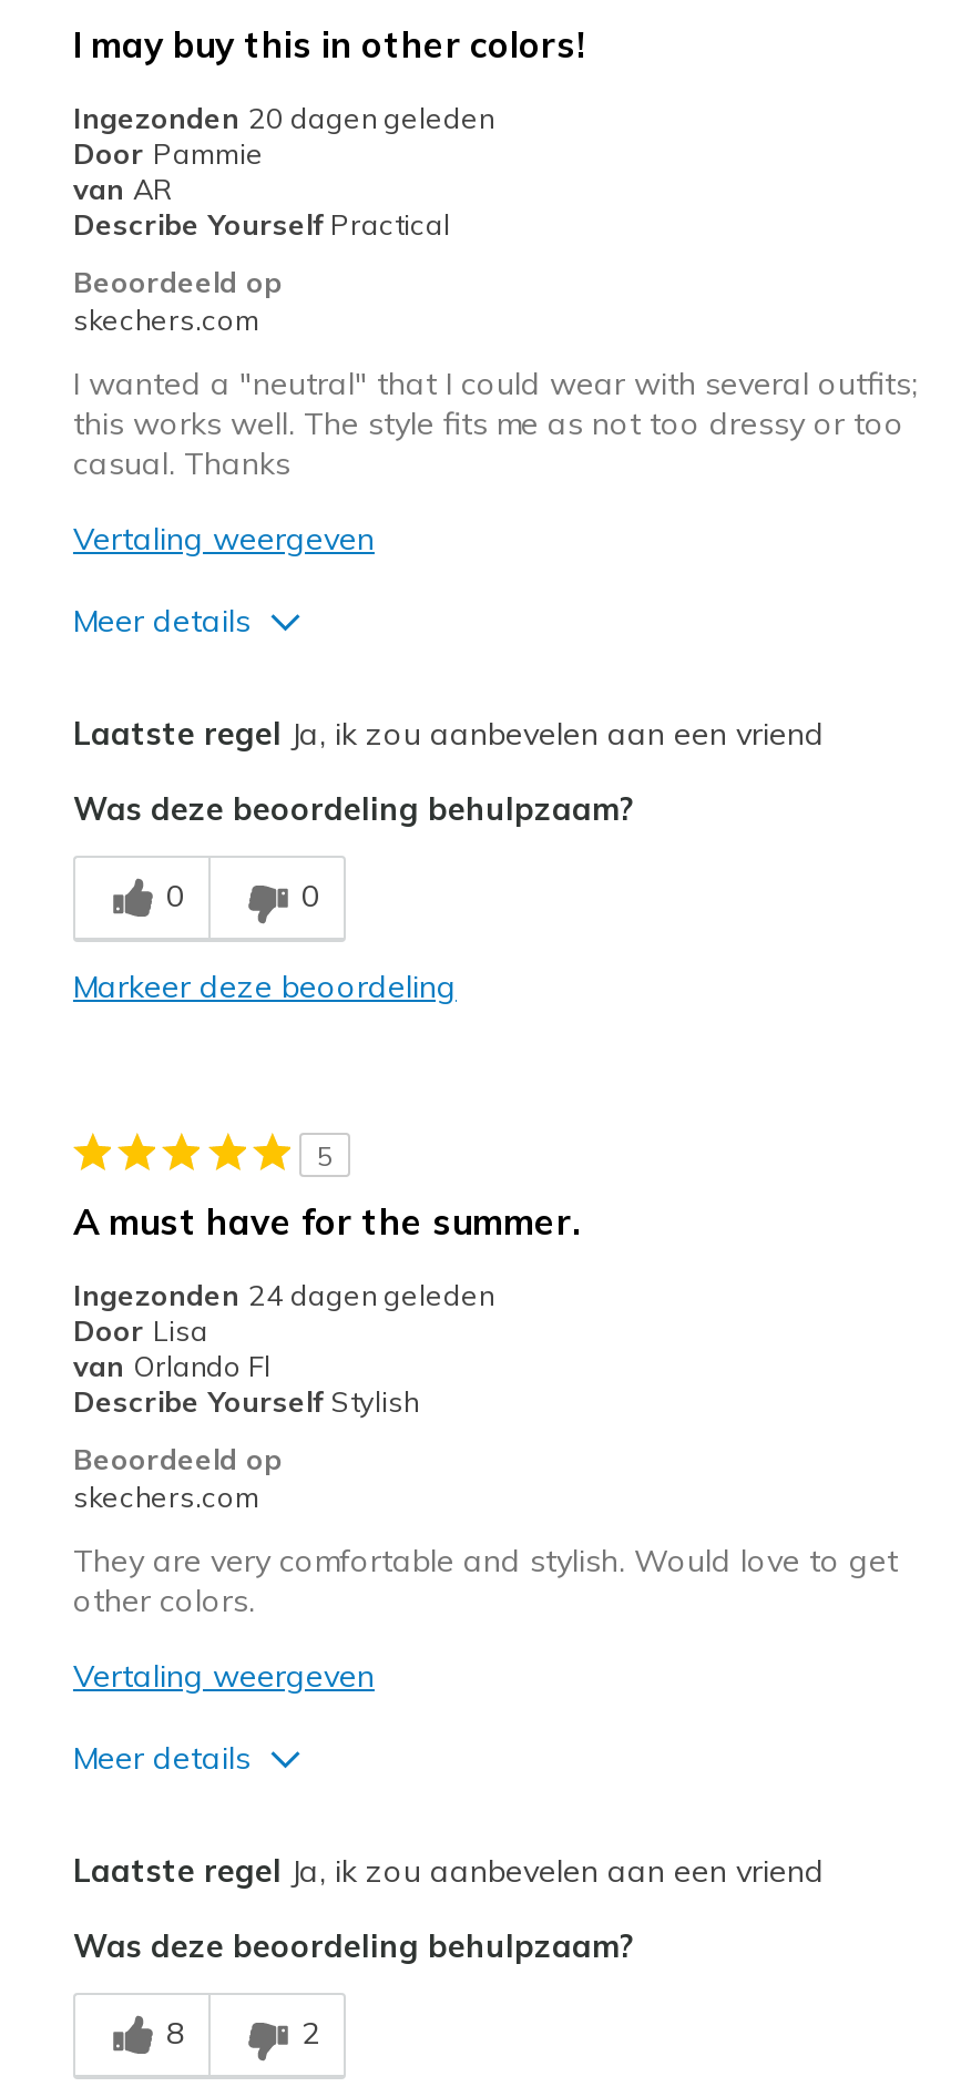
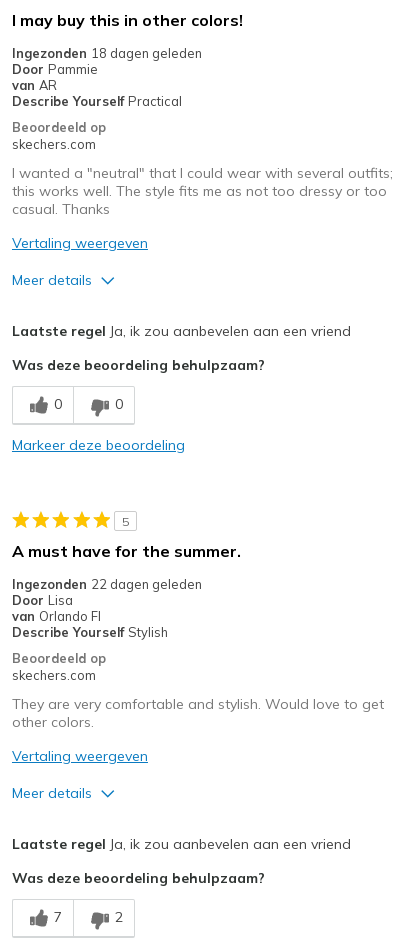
[73,99,494,135] Ingezonden 20 dagen geleden -> [12,45,202,61] Ingezonden 18 dagen geleden
[73,1276,494,1312] Ingezonden 24 dagen geleden -> [12,576,202,592] Ingezonden 22 dagen geleden
[166,2012,184,2052] 8 -> [54,908,62,926] 7

